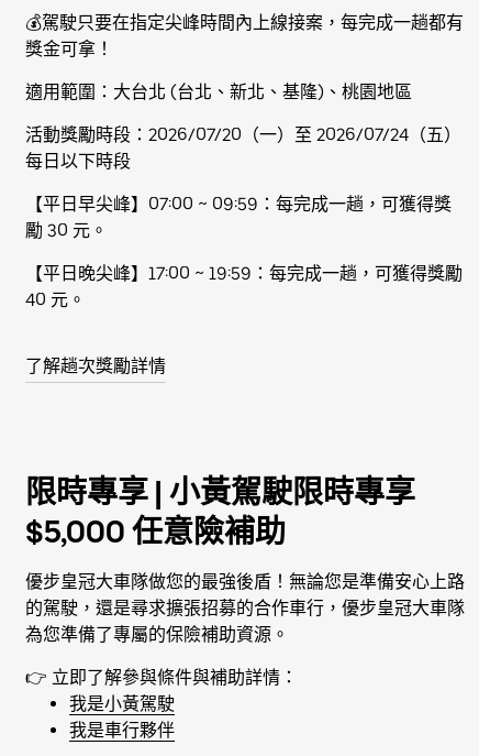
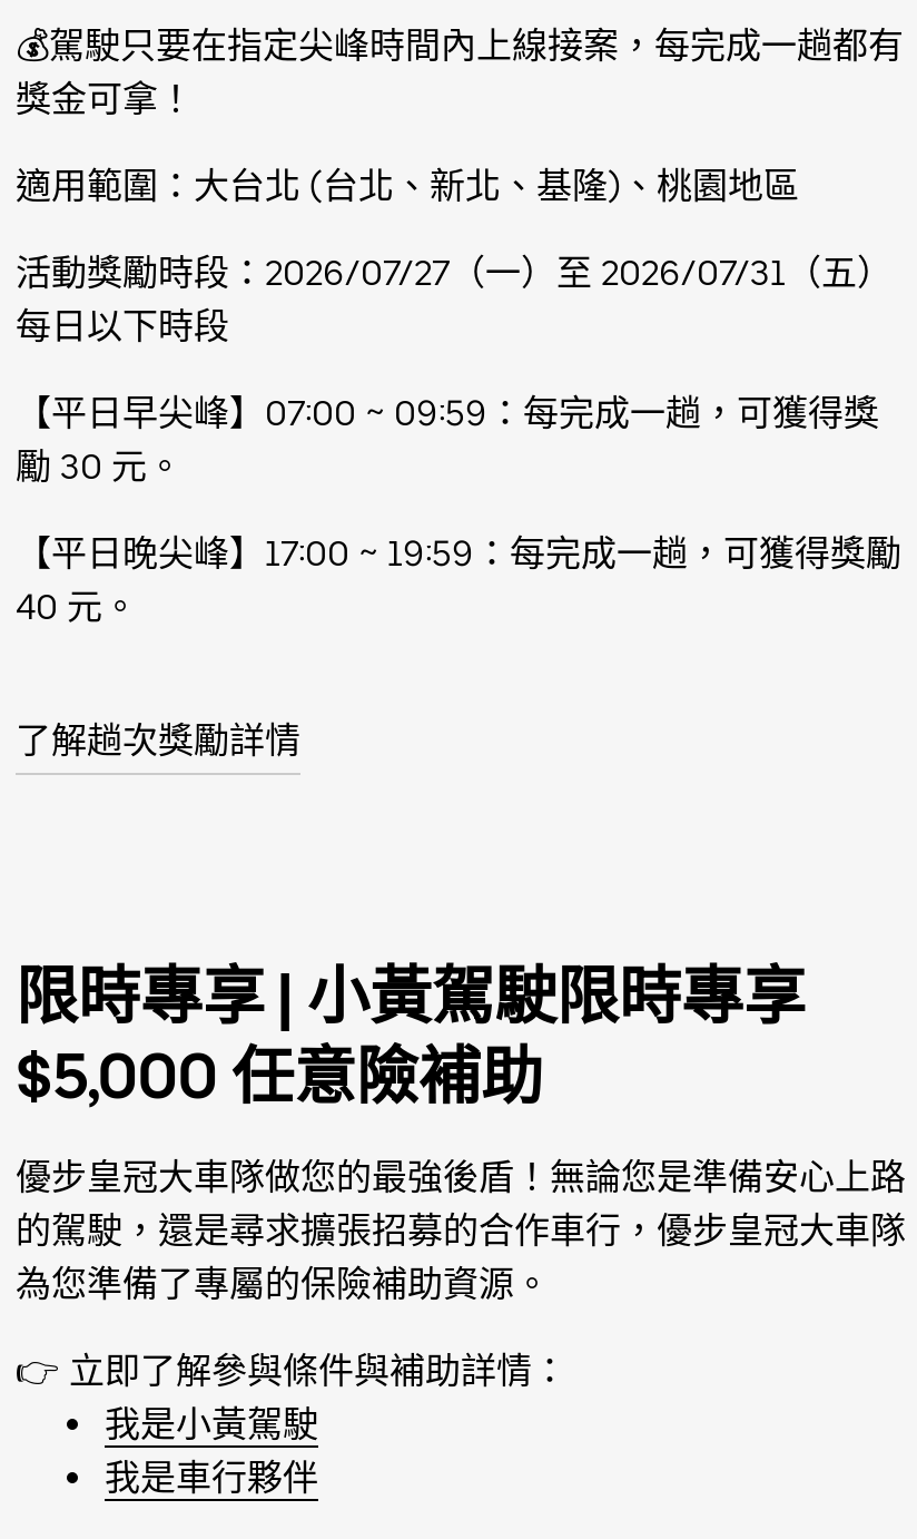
[25,124,461,145] 活動獎勵時段：2026/07/20（一）至 2026/07/24（五） -> [16,252,893,294] 活動獎勵時段：2026/07/27（一）至 2026/07/31（五）

